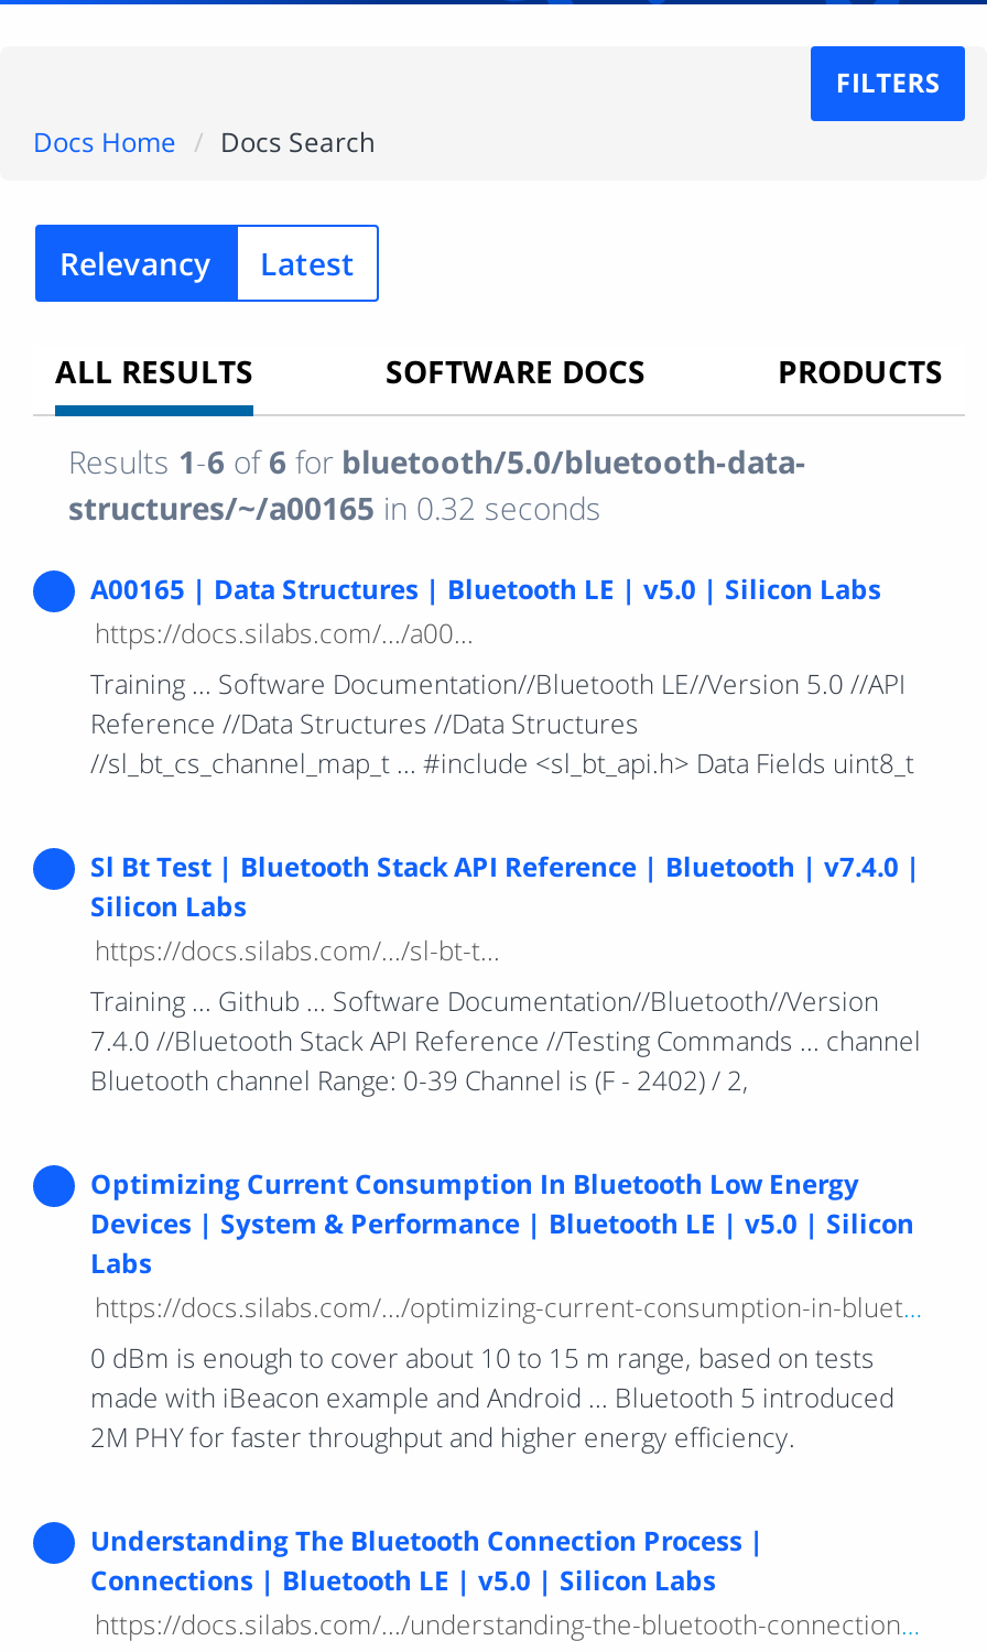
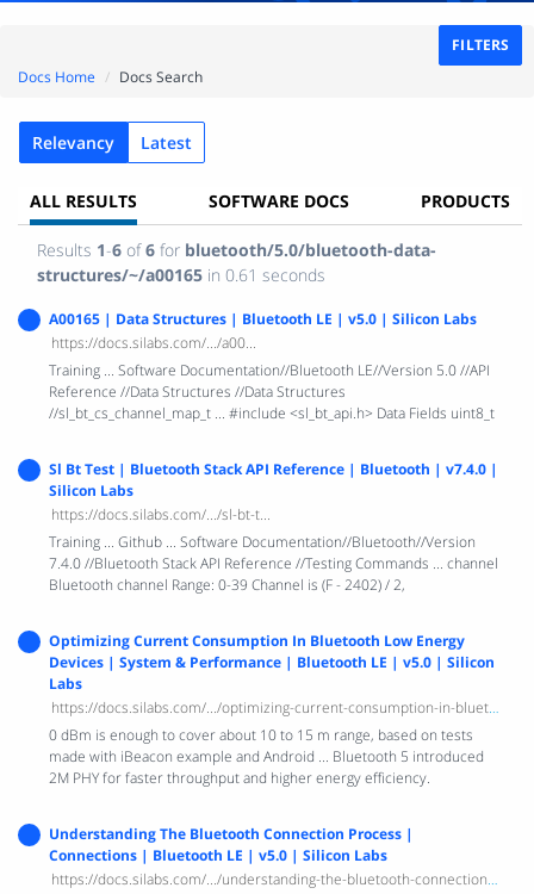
[68,487,601,529] structures/~/a00165 in 0.32 seconds -> [37,263,325,286] structures/~/a00165 in 0.61 seconds

